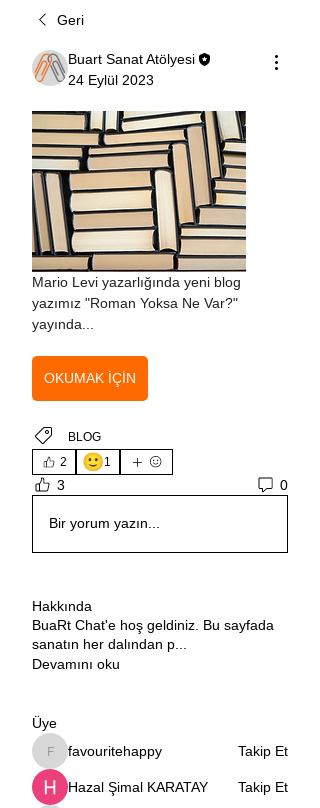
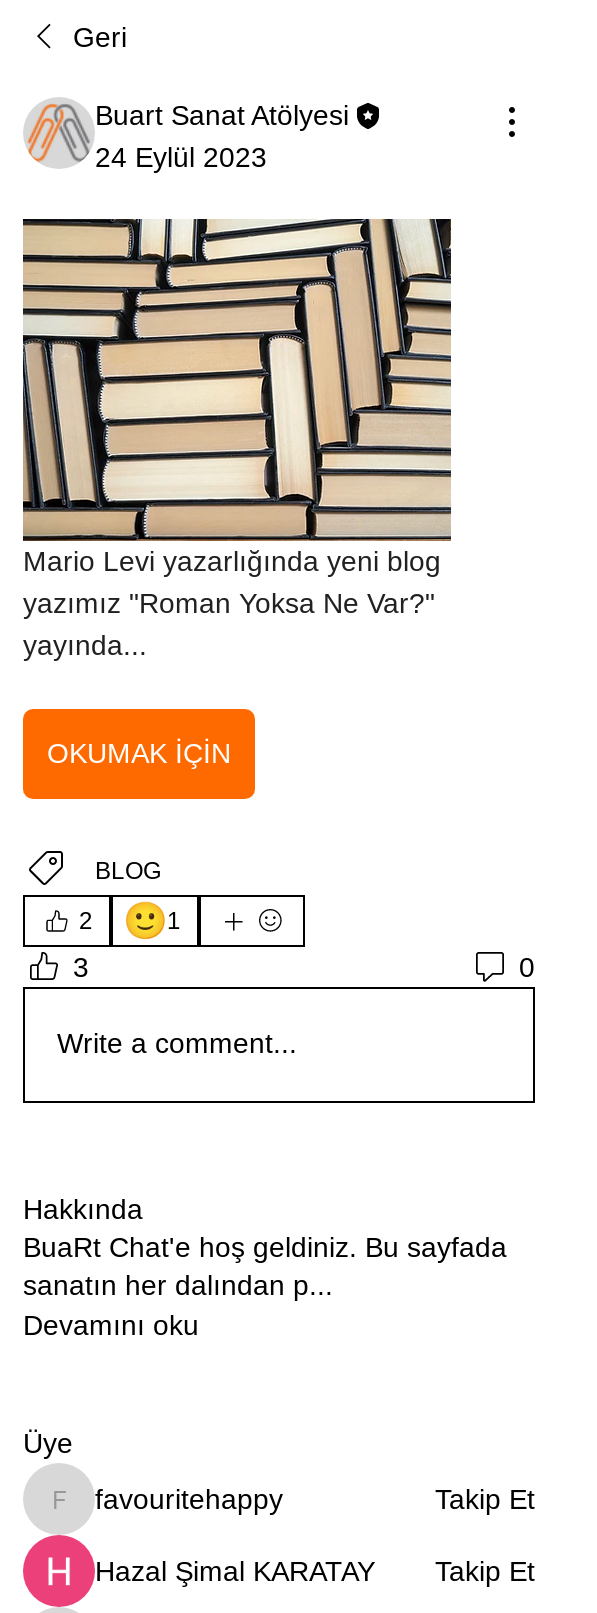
[49,515,160,531] Bir yorum yazın... -> [57,1027,297,1059] Write a comment...

